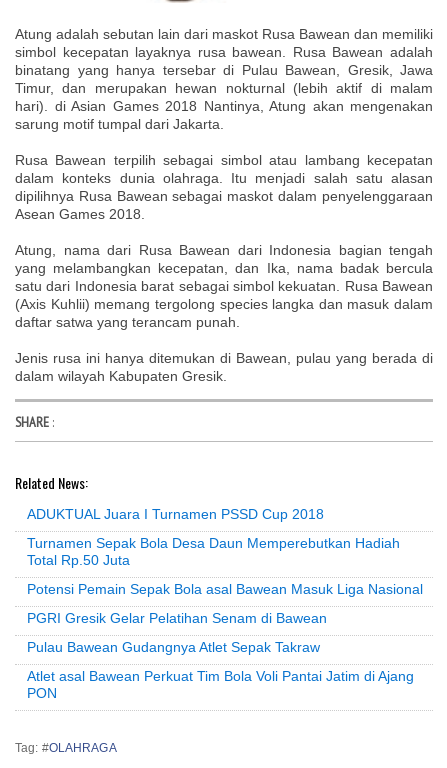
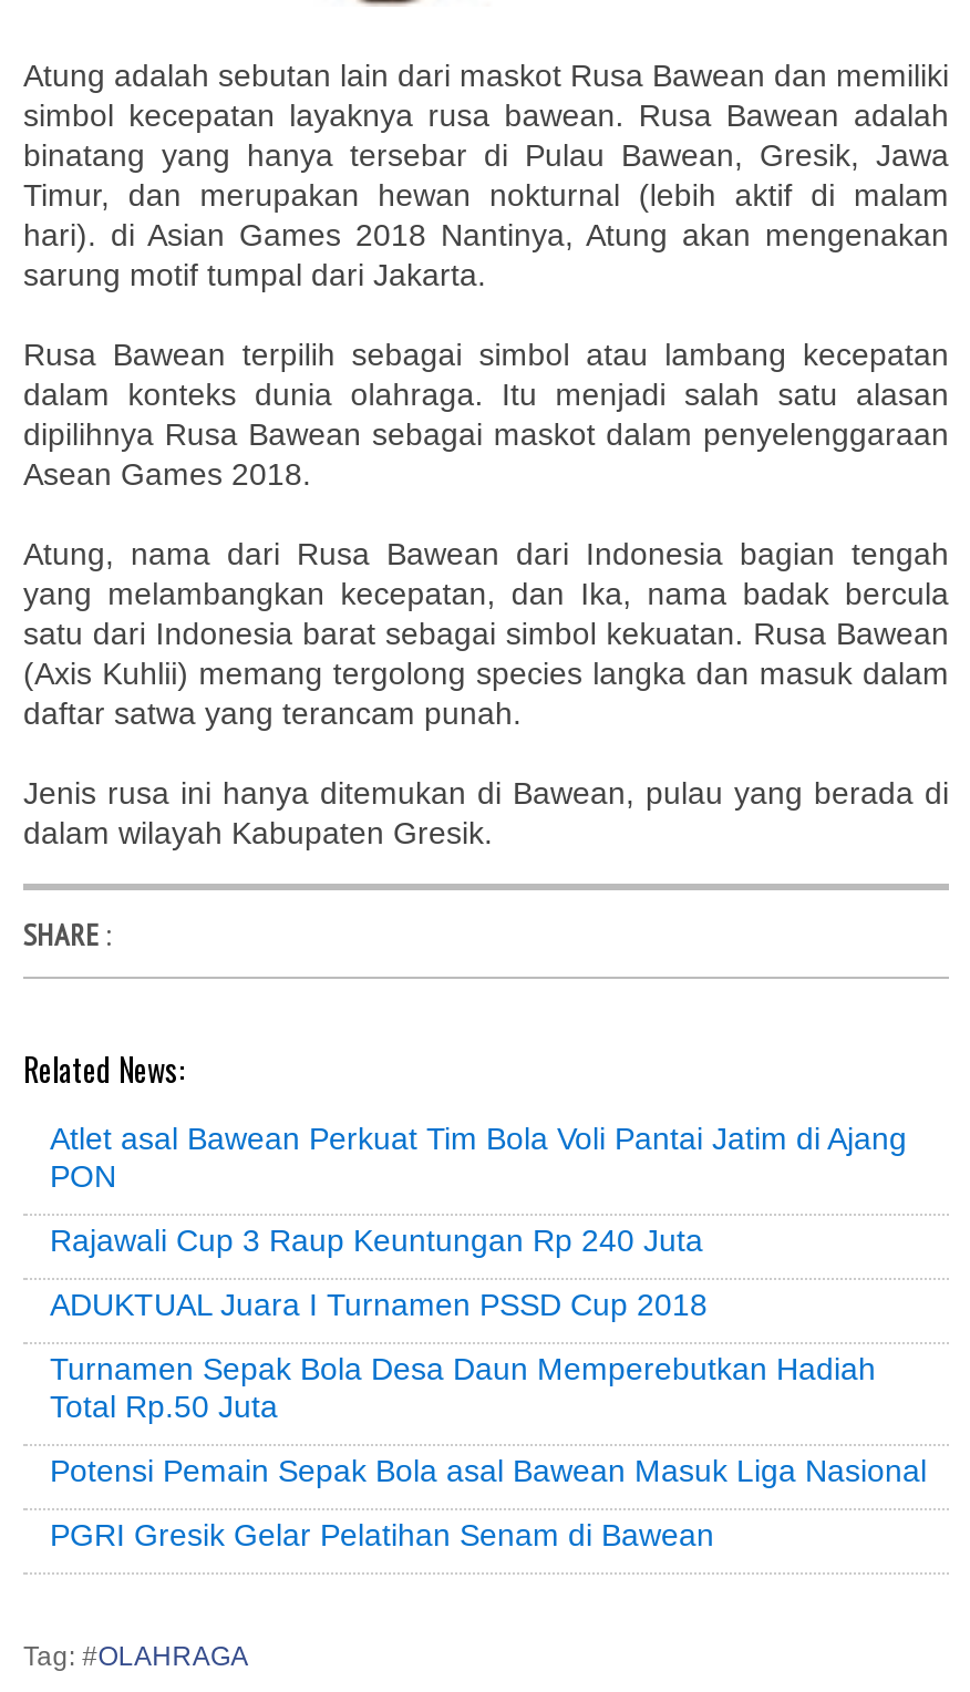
none -> [50,1223,703,1258] Rajawali Cup 3 Raup Keuntungan Rp 240 Juta
moved [27,506,423,626] -> [50,1287,927,1553]: ADUKTUAL Juara I Turnamen PSSD Cup 2018 | Turnamen Sepak Bola Desa Daun Memperebutkan Hadiah | Total Rp.50 Juta | Potensi Pemain Sepak Bola asal Bawean Masuk Liga Nasional | PGRI Gresik Gelar Pelatihan Senam di Bawean
[27,639,320,655] Pulau Bawean Gudangnya Atlet Sepak Takraw -> none
moved [27,668,414,701] -> [50,1121,907,1194]: Atlet asal Bawean Perkuat Tim Bola Voli Pantai Jatim di Ajang | PON

